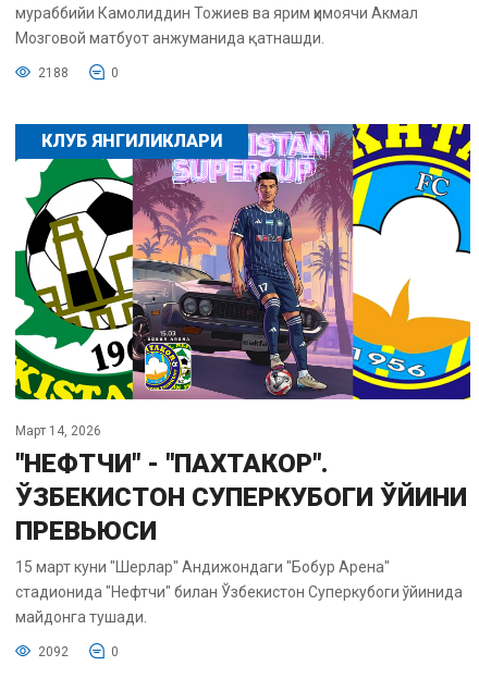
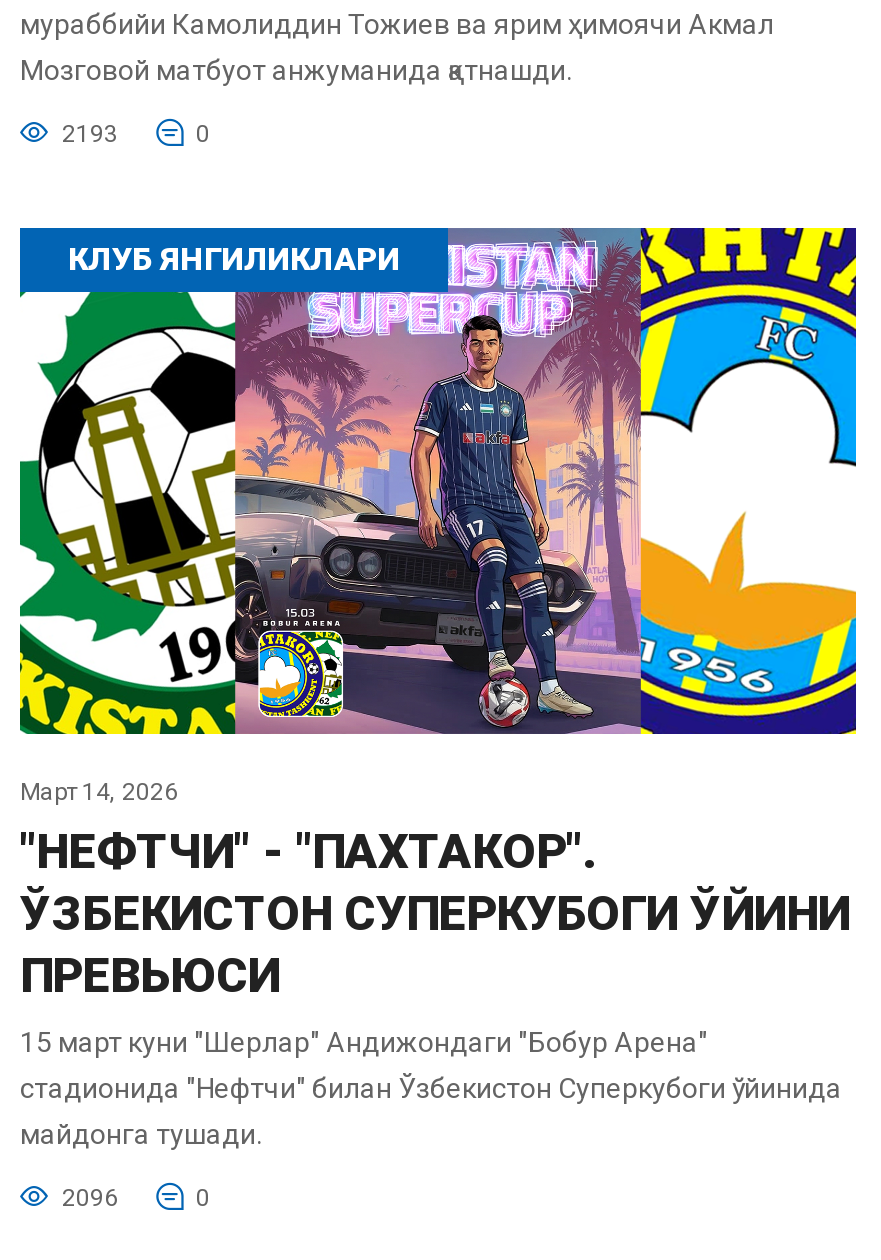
[38,65,69,80] 2188 -> [62,120,118,148] 2193
[38,644,69,660] 2092 -> [62,1184,118,1212] 2096

